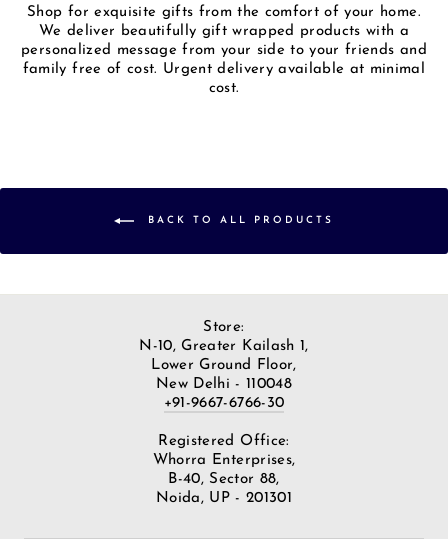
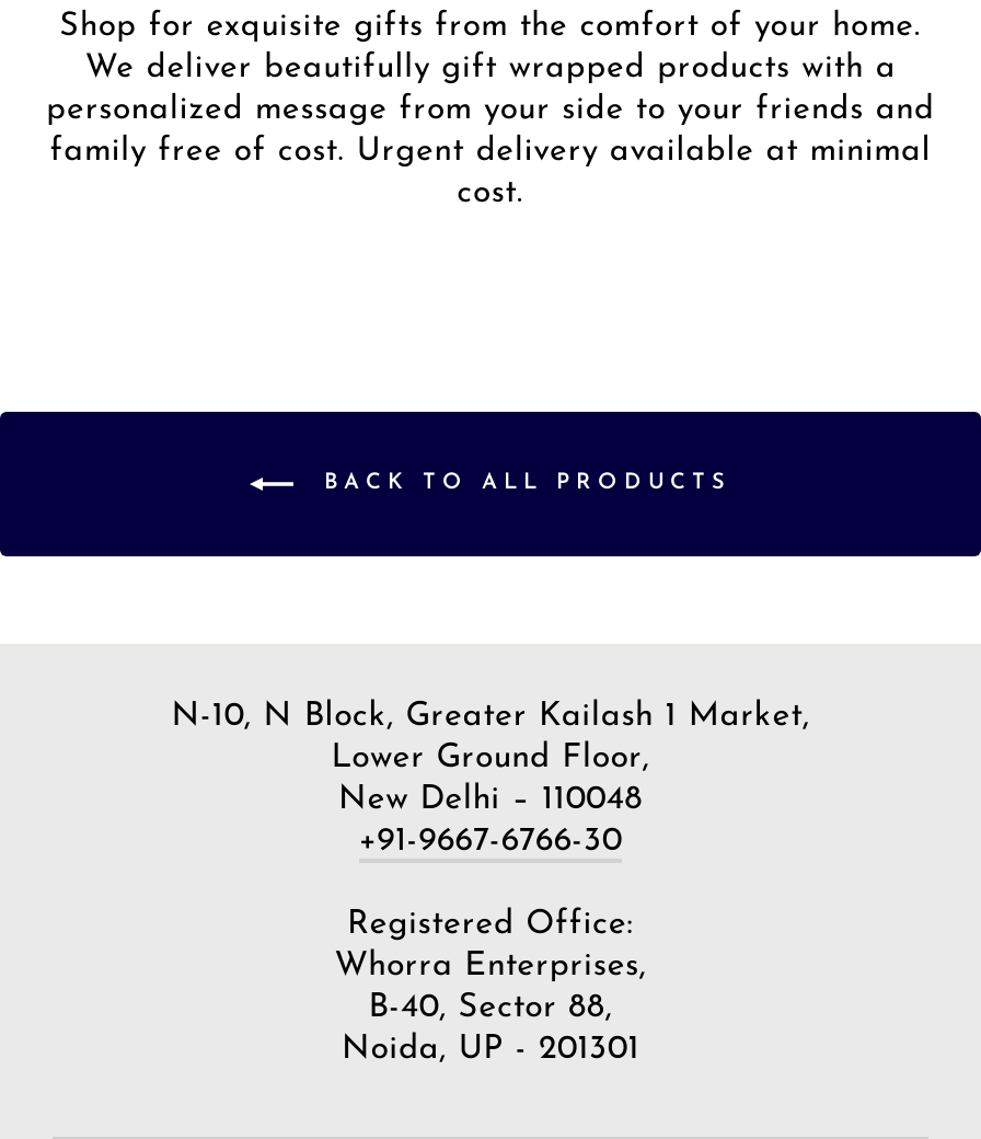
[139,320,309,354] Store: | N-10, Greater Kailash 1, -> [171,700,810,733] N-10, N Block, Greater Kailash 1 Market,
[156,377,292,392] New Delhi - 110048 -> [338,784,643,816] New Delhi – 110048

